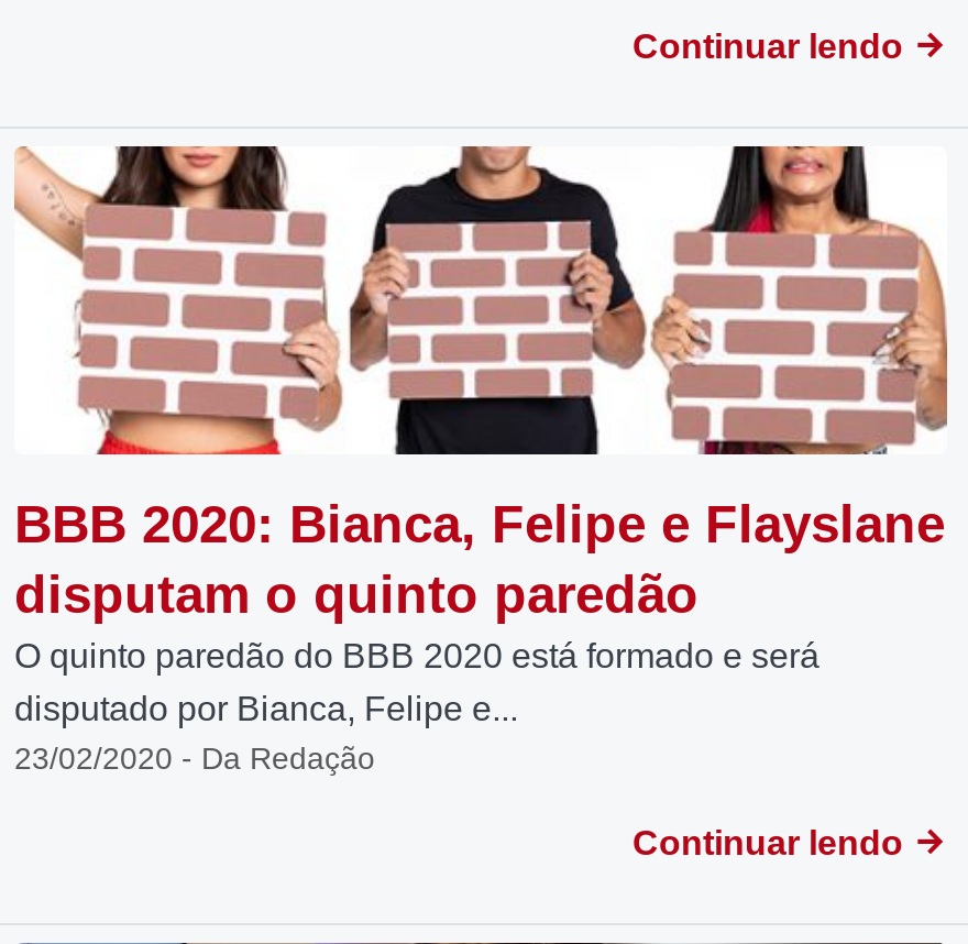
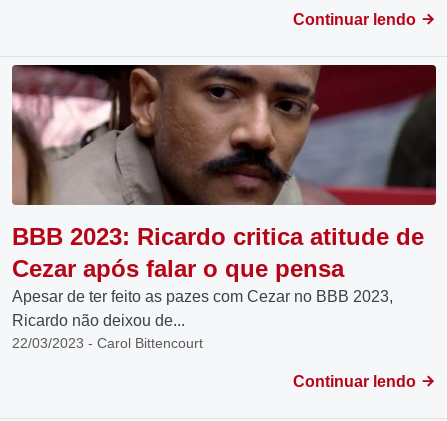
[14,143,949,777] [image] | BBB 2020: Bianca, Felipe e Flayslane | disputam o quinto paredão | O quinto paredão do BBB 2020 está formado e será | disputado por Bianca, Felipe e... | 23/02/2020 - Da Redação -> [11,64,437,351] [image] | BBB 2023: Ricardo critica atitude de | Cezar após falar o que pensa | Apesar de ter feito as pazes com Cezar no BBB 2023, | Ricardo não deixou de... | 22/03/2023 - Carol Bittencourt

